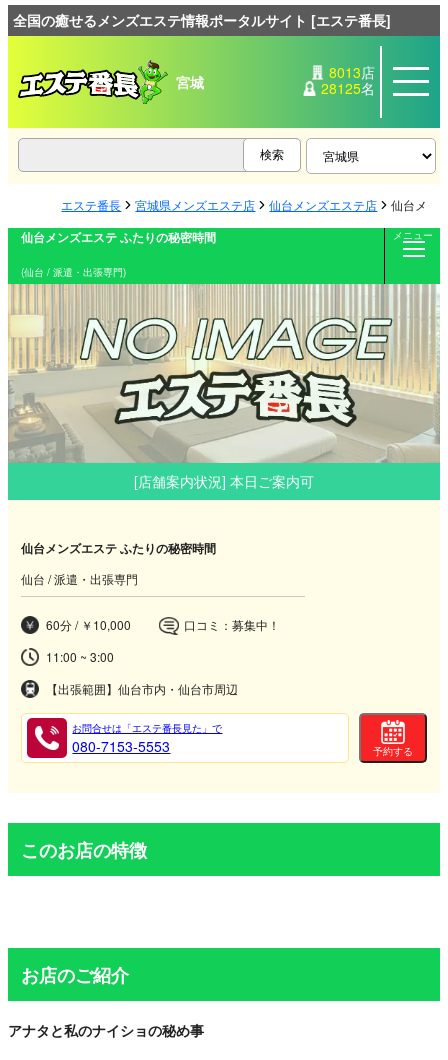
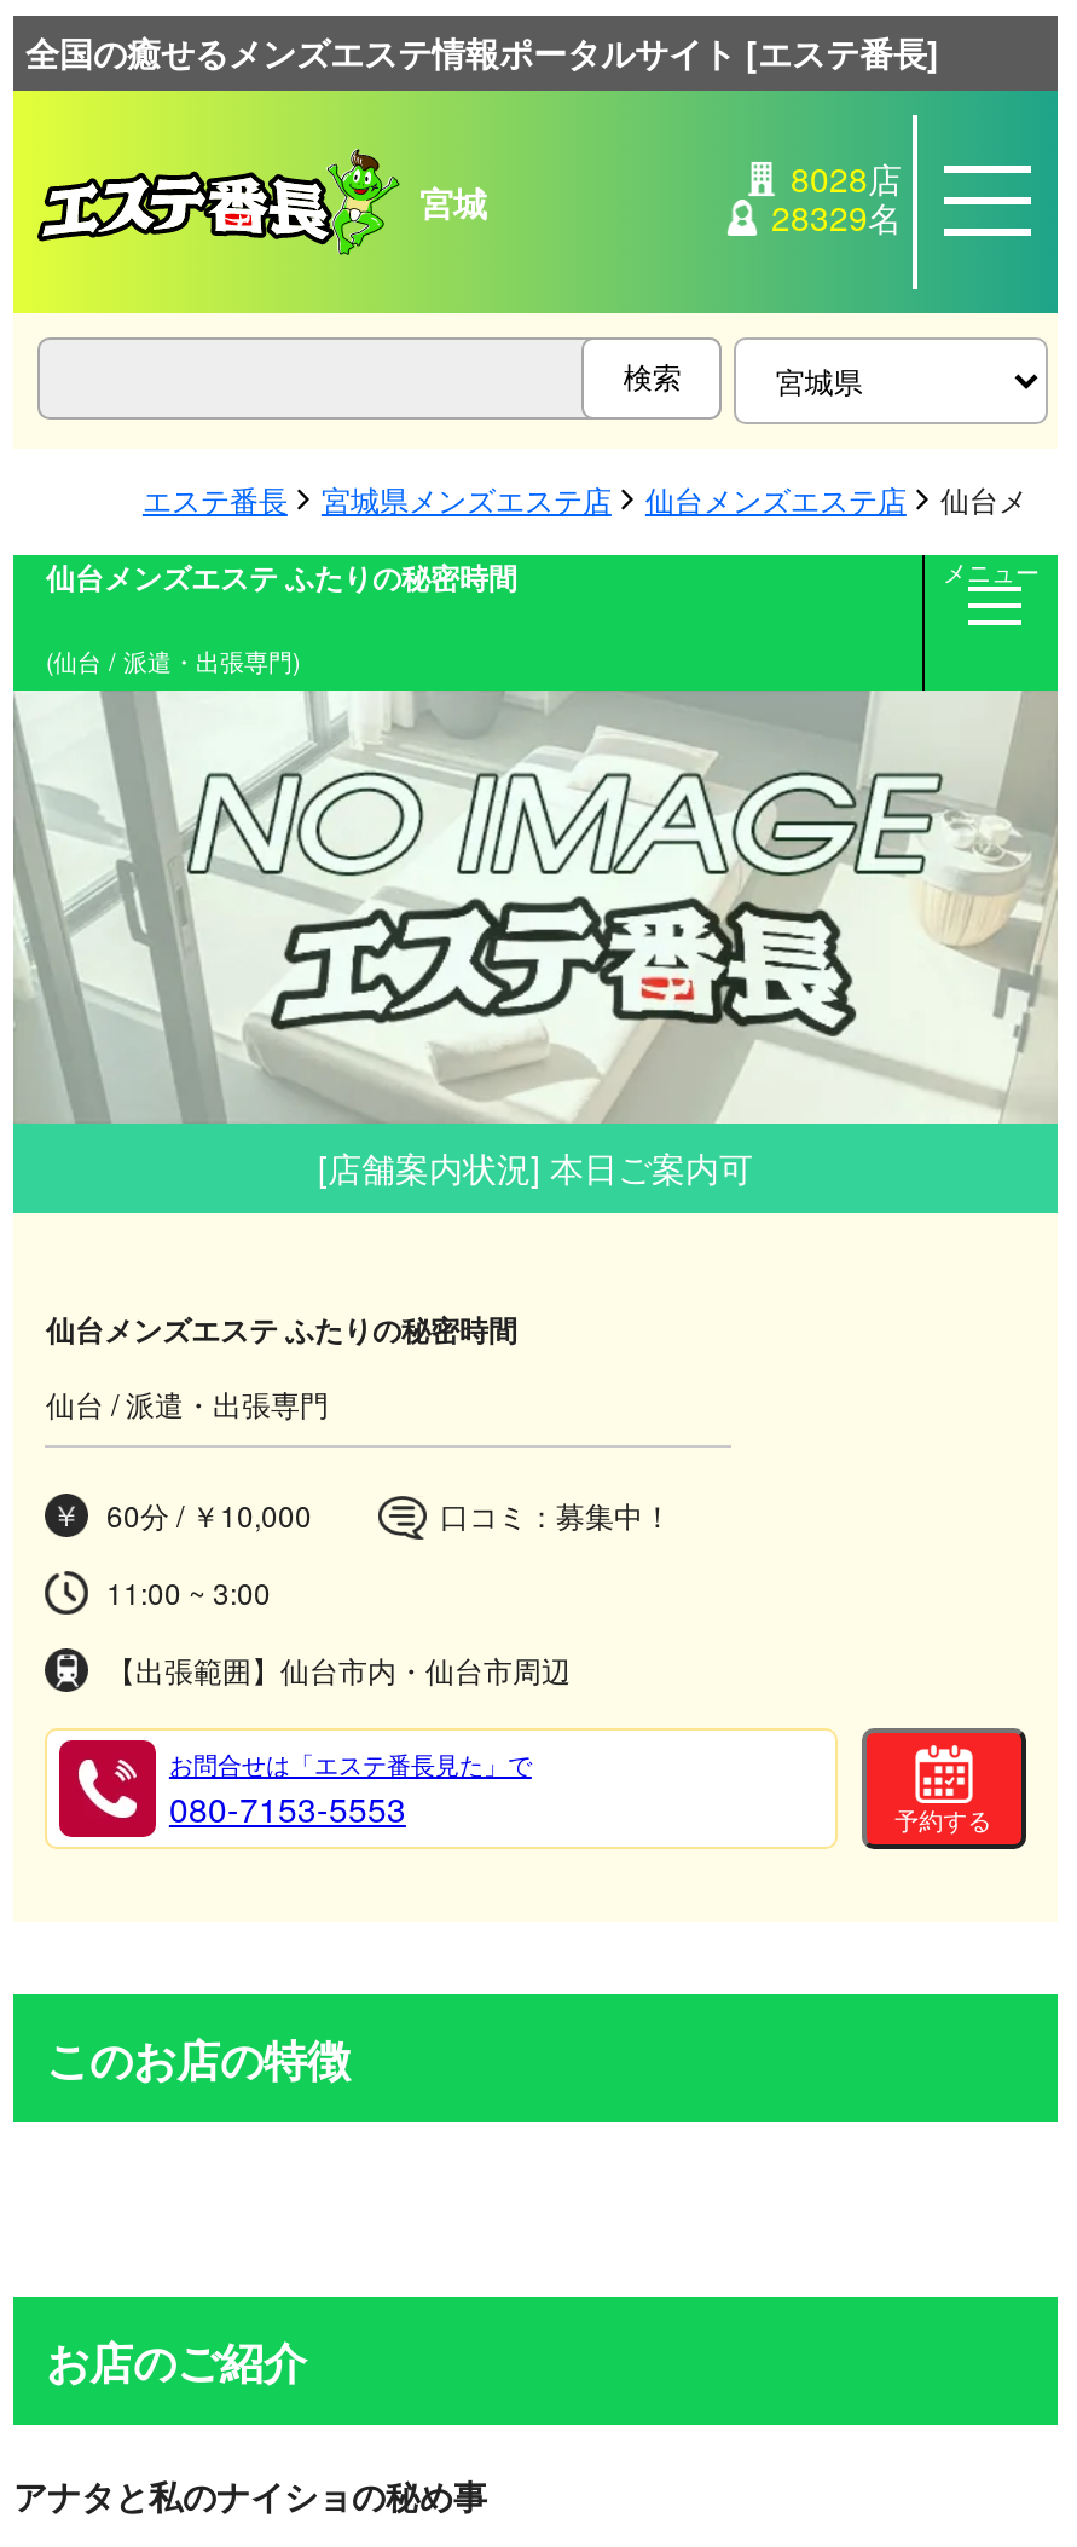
[329,62,375,82] 8013店 -> [791,154,902,202] 8028店
[321,78,375,98] 28125名 -> [771,192,902,241] 28329名
[8,284,440,463] [image] -> [13,691,1058,1124] [image]

